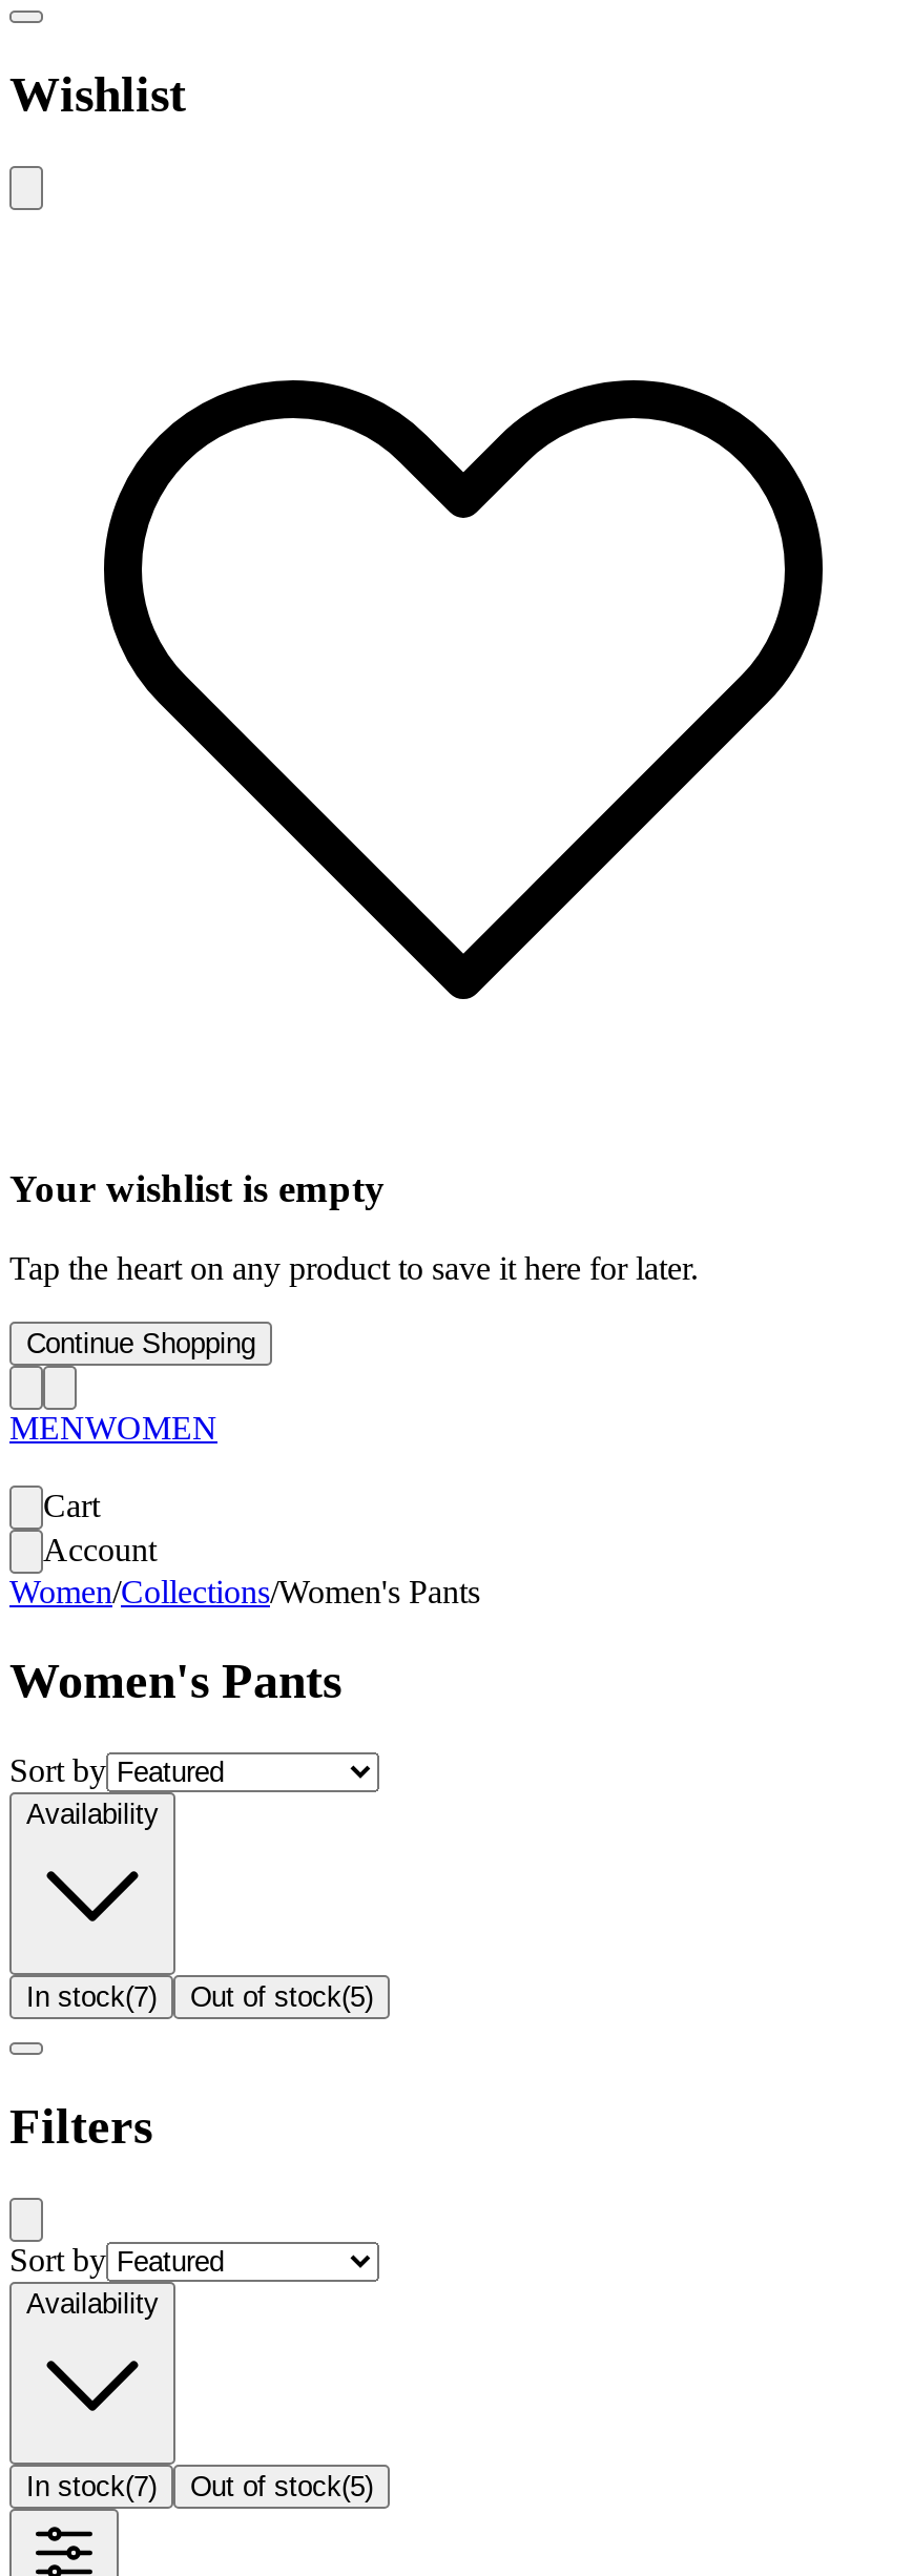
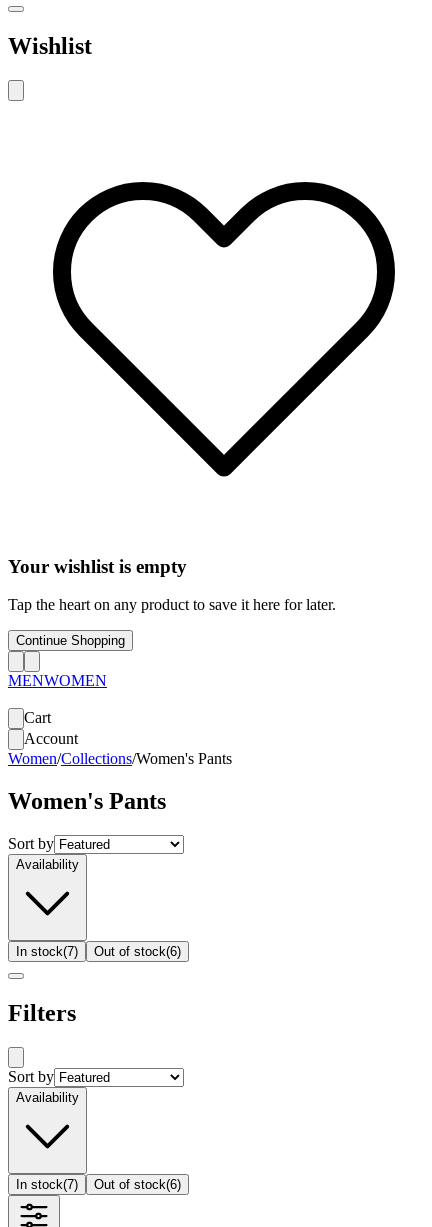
[26,1982,373,2013] In stock(7) Out of stock(5) -> [16,944,181,959] In stock(7) Out of stock(6)
[26,2471,373,2502] In stock(7) Out of stock(5) -> [16,1177,181,1192] In stock(7) Out of stock(6)

